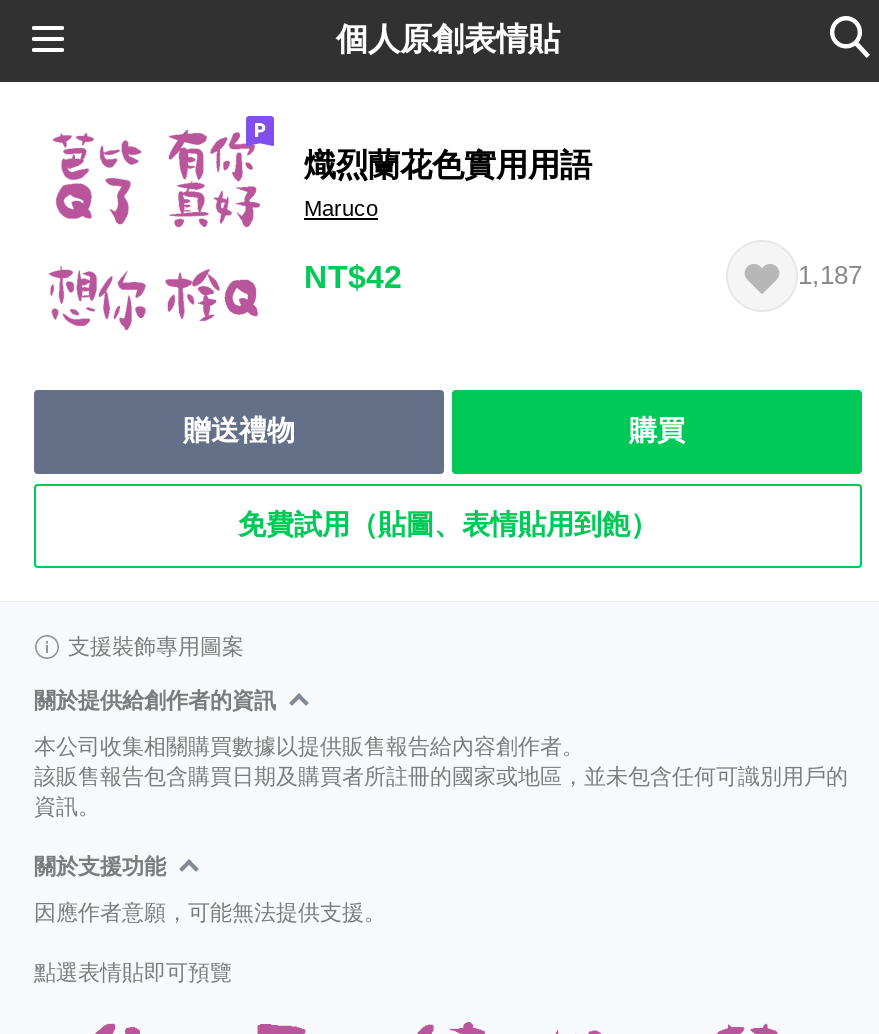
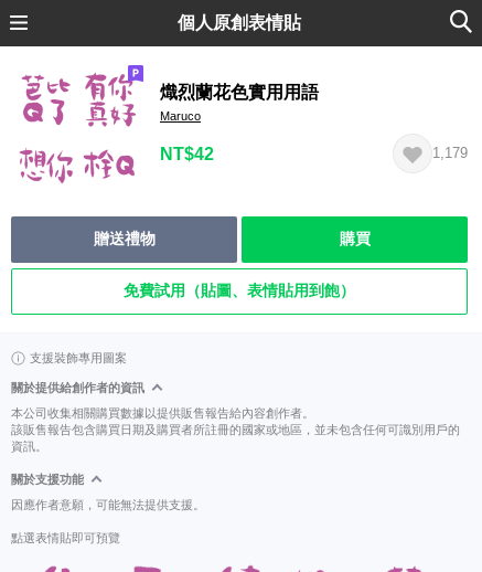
[798,260,862,290] 1,187 -> [432,145,468,161] 1,179

